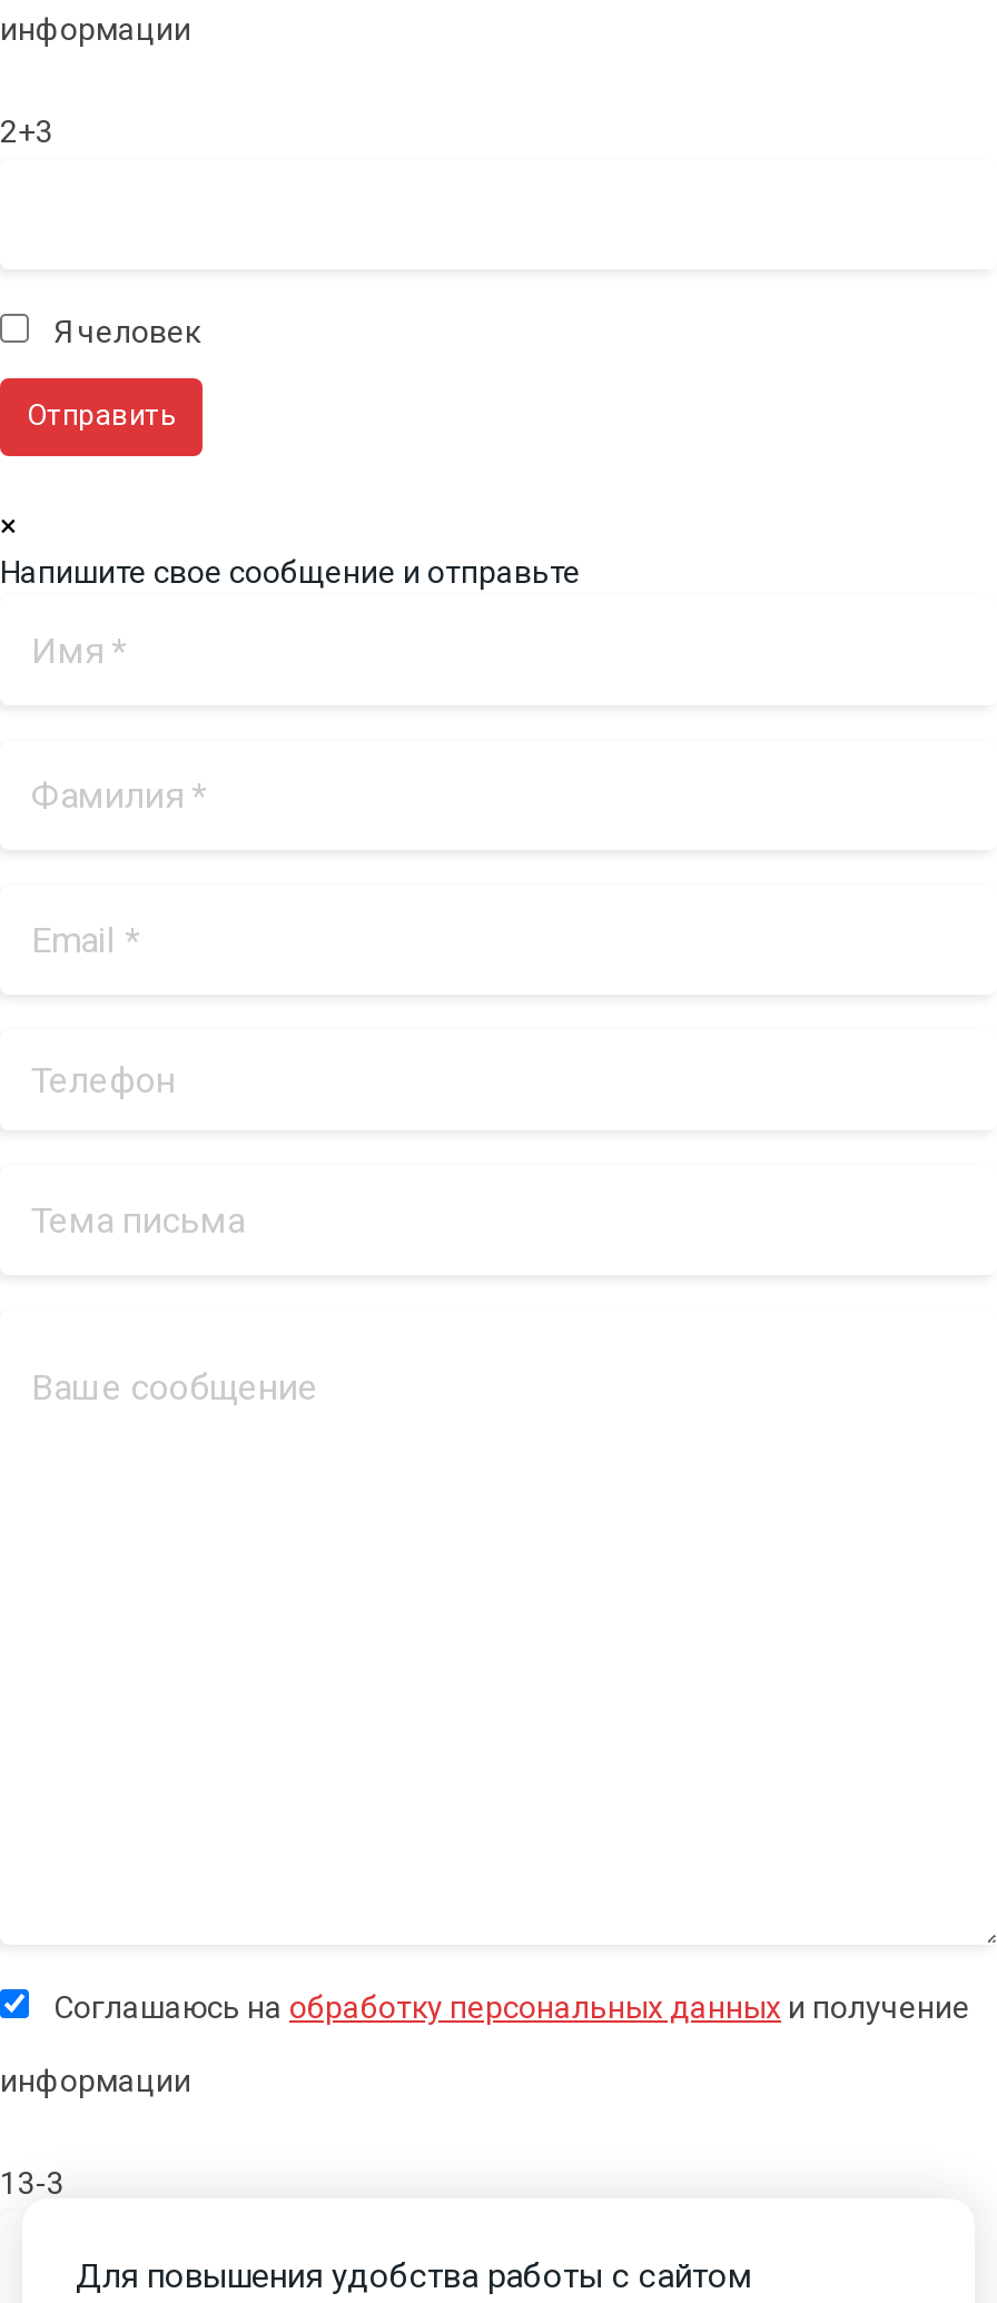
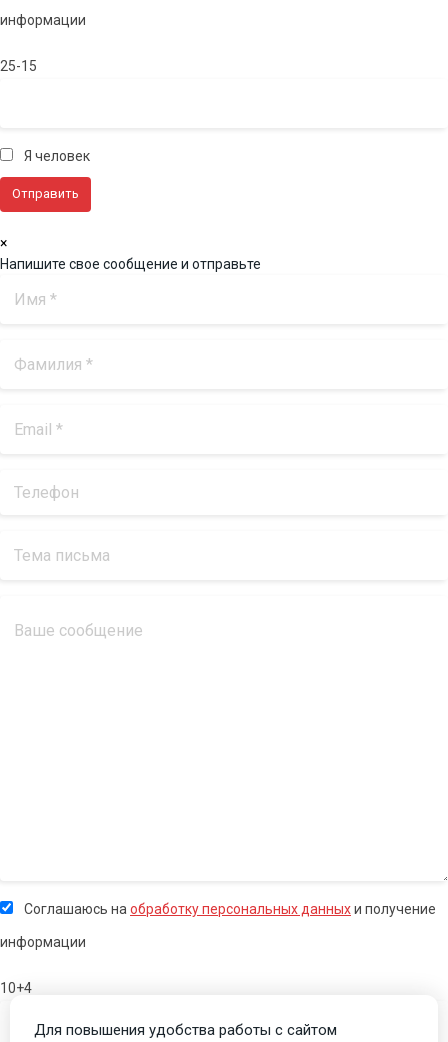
[0,112,53,148] 2+3 -> [0,57,37,73] 25-15
[0,2165,65,2201] 13-3 -> [0,980,32,996] 10+4

